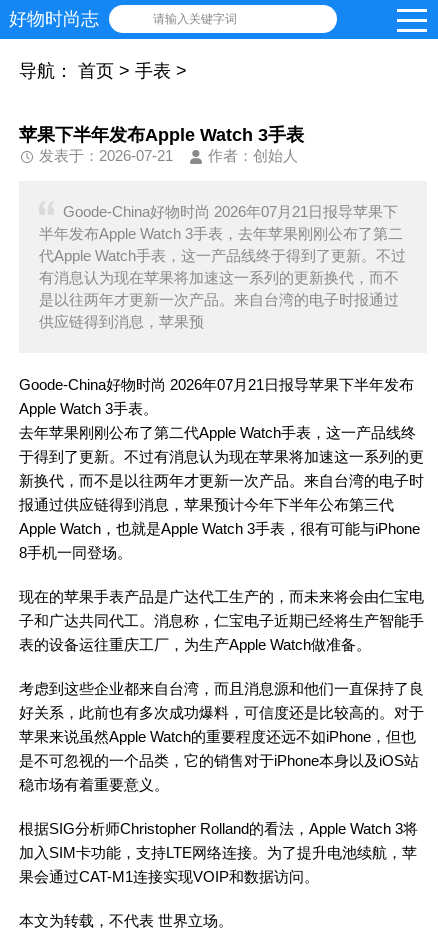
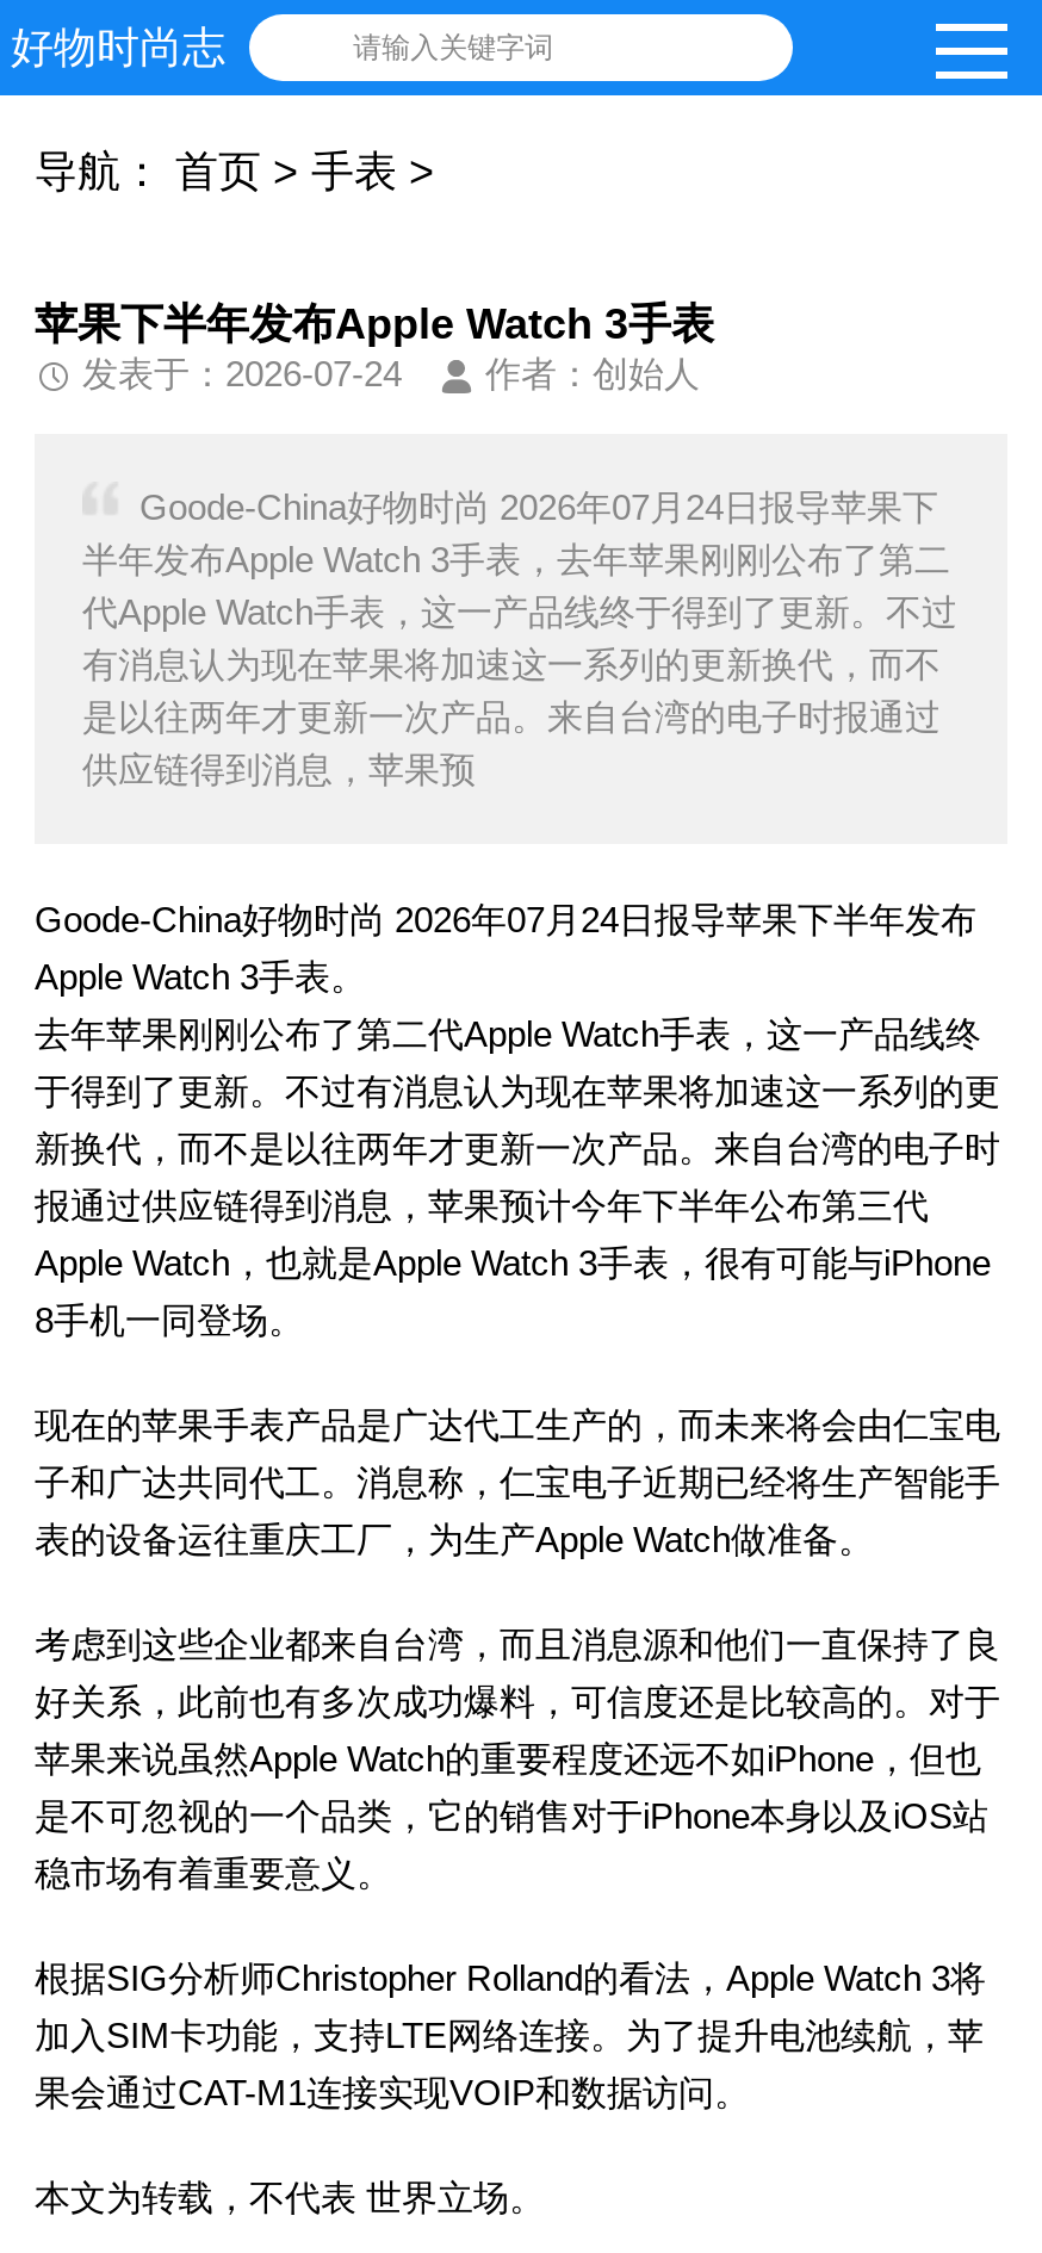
[39,147,173,164] 发表于：2026-07-21 -> [82,353,402,393] 发表于：2026-07-24
[63,203,398,220] Goode-China好物时尚 2026年07月21日报导苹果下 -> [139,486,938,527] Goode-China好物时尚 2026年07月24日报导苹果下
[19,376,414,393] Goode-China好物时尚 2026年07月21日报导苹果下半年发布 -> [35,899,976,939] Goode-China好物时尚 2026年07月24日报导苹果下半年发布

